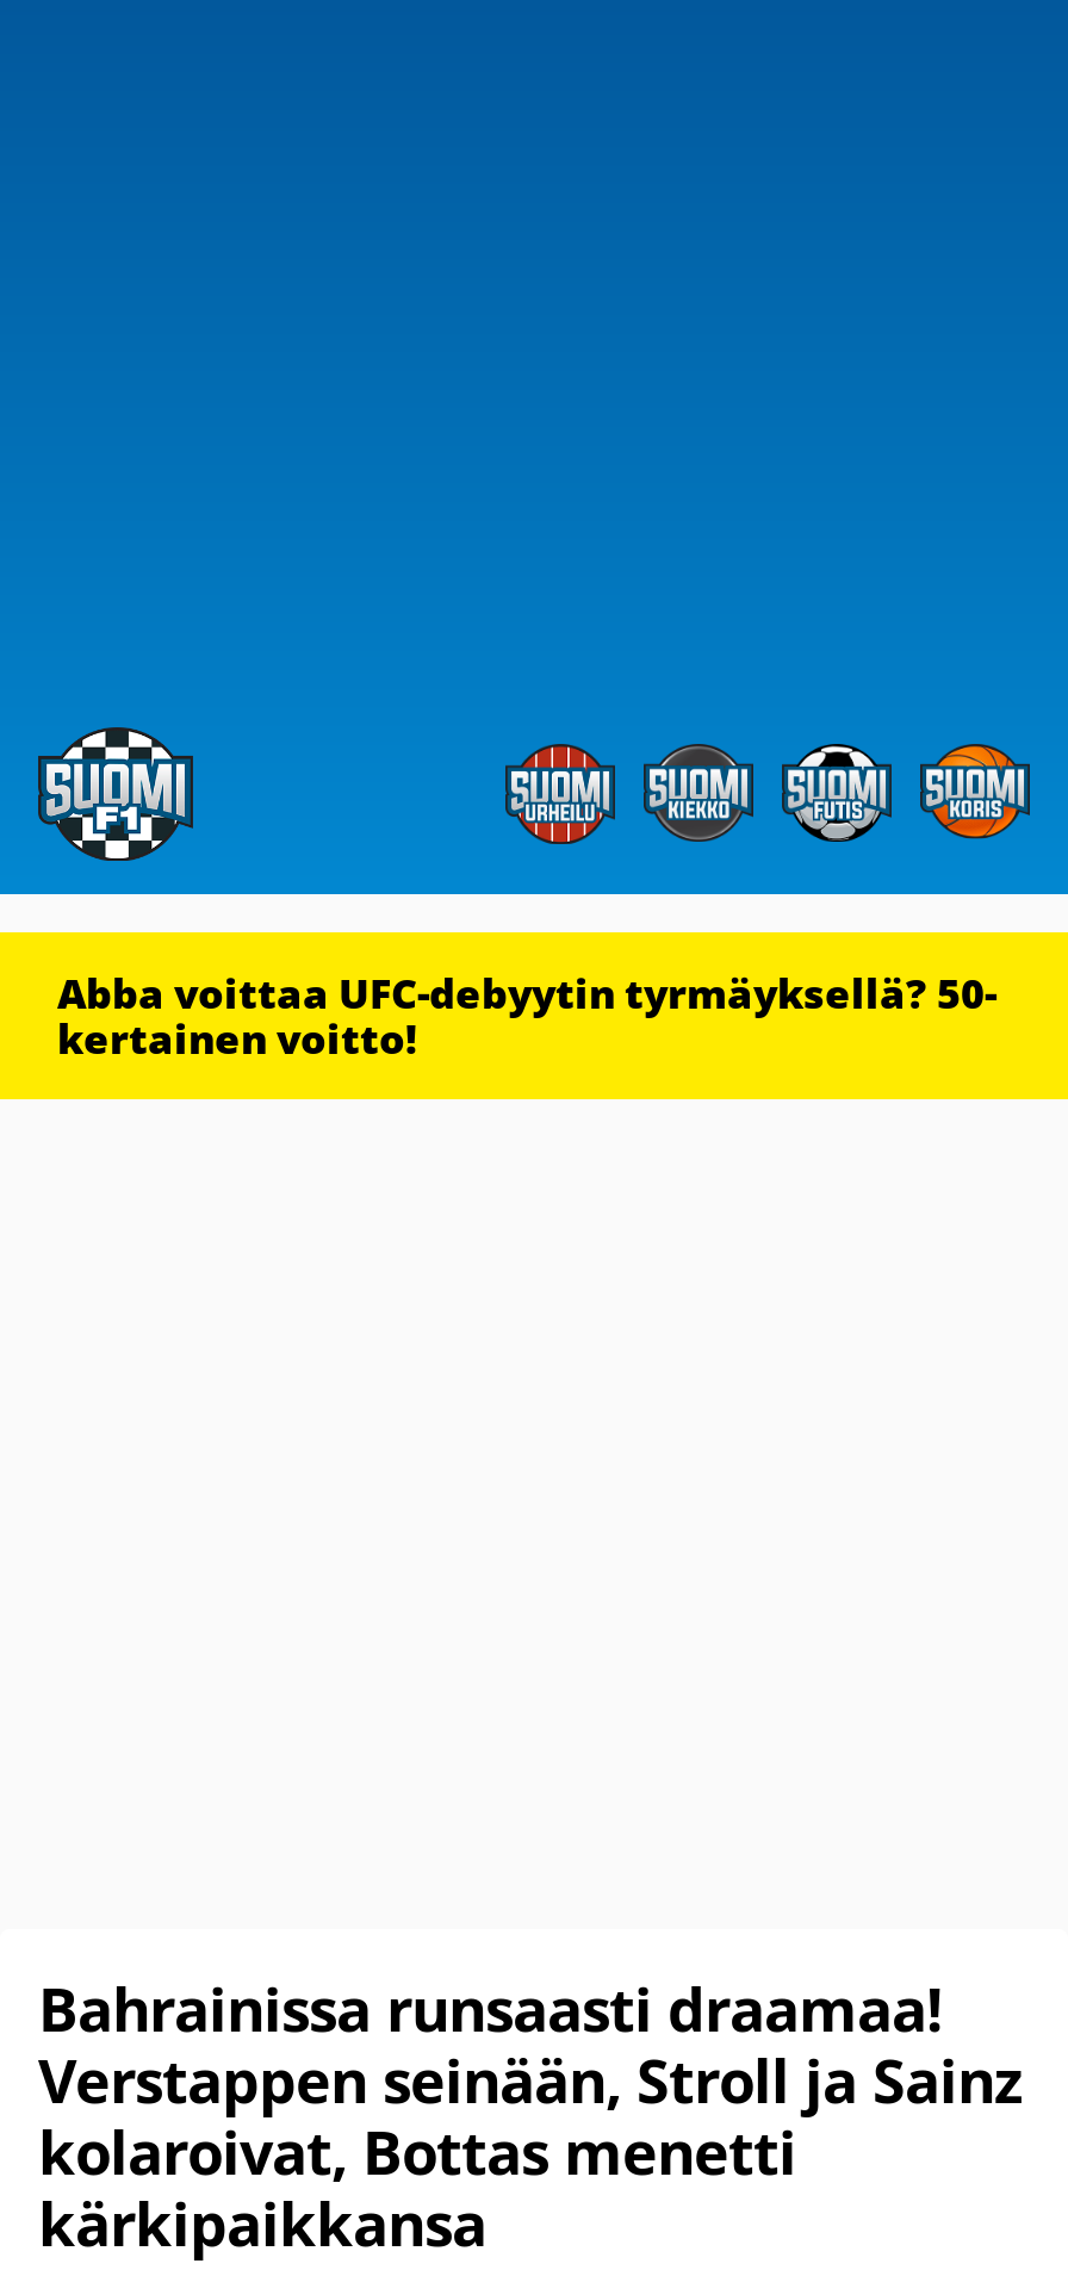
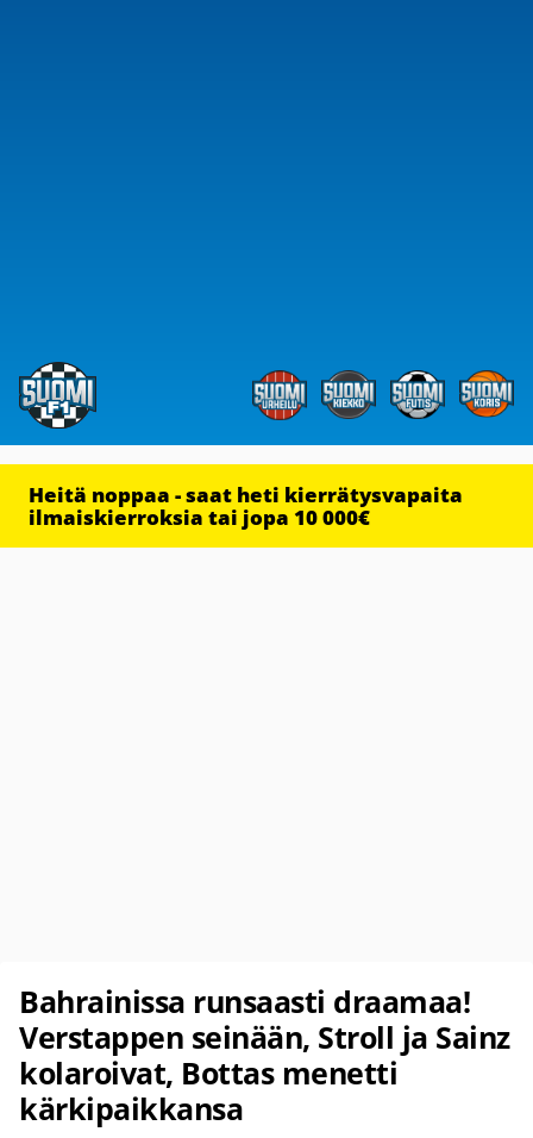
[57,966,996,1066] Abba voittaa UFC-debyytin tyrmäyksellä? 50- | kertainen voitto! -> [29,481,463,531] Heitä noppaa - saat heti kierrätysvapaita | ilmaiskierroksia tai jopa 10 000€

